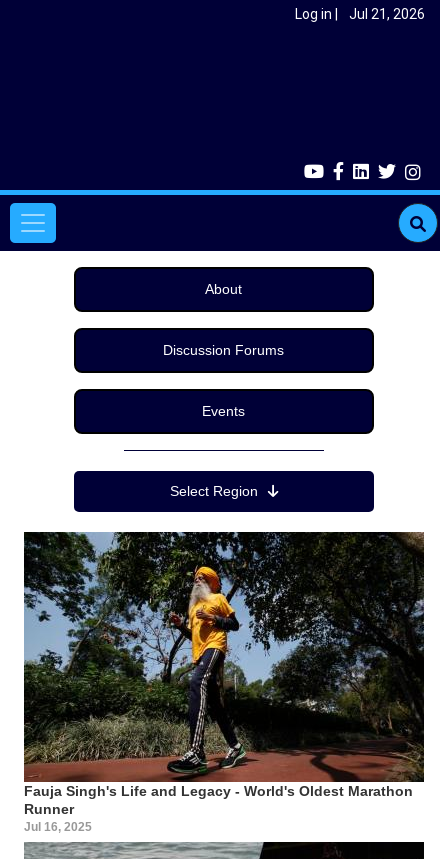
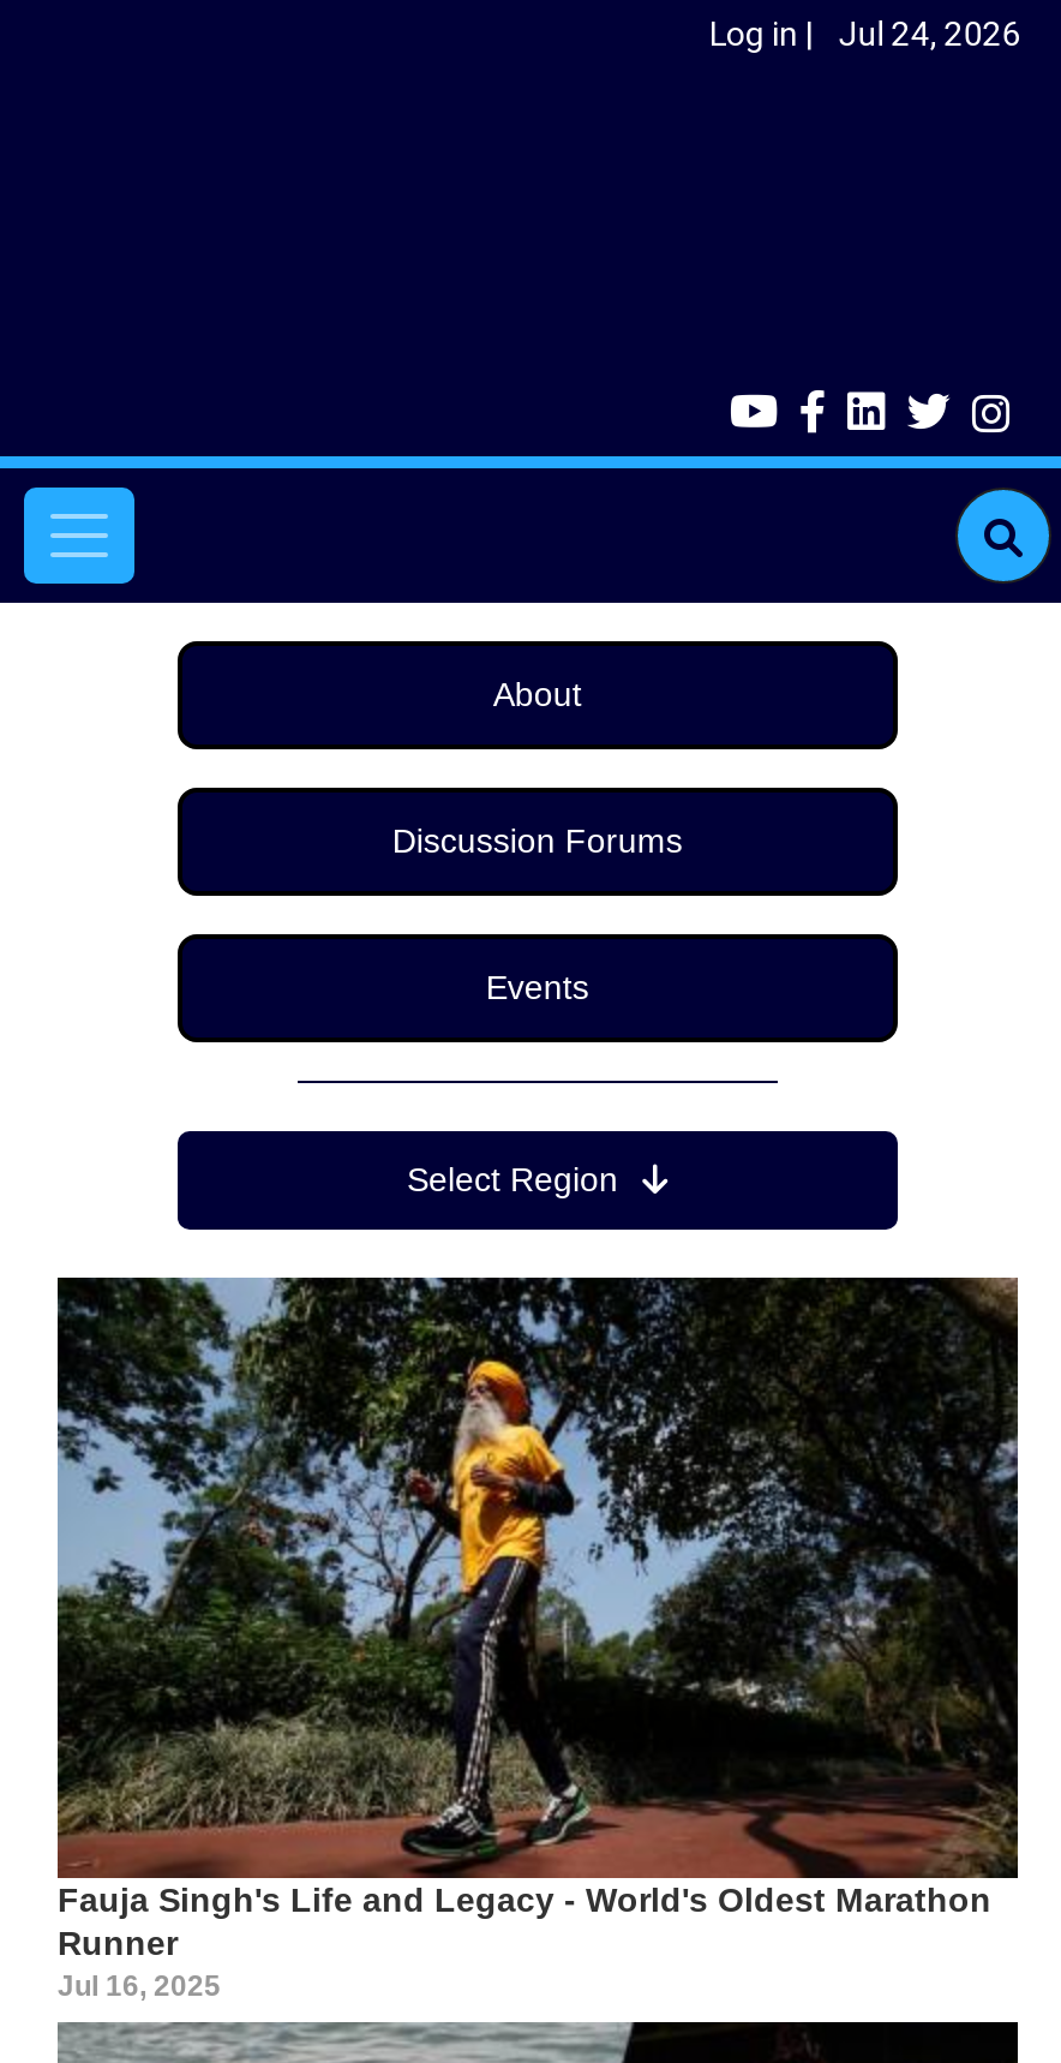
[295,6,425,22] Log in Jul 21, 2026 -> [709,16,1021,54] Log in Jul 24, 2026

